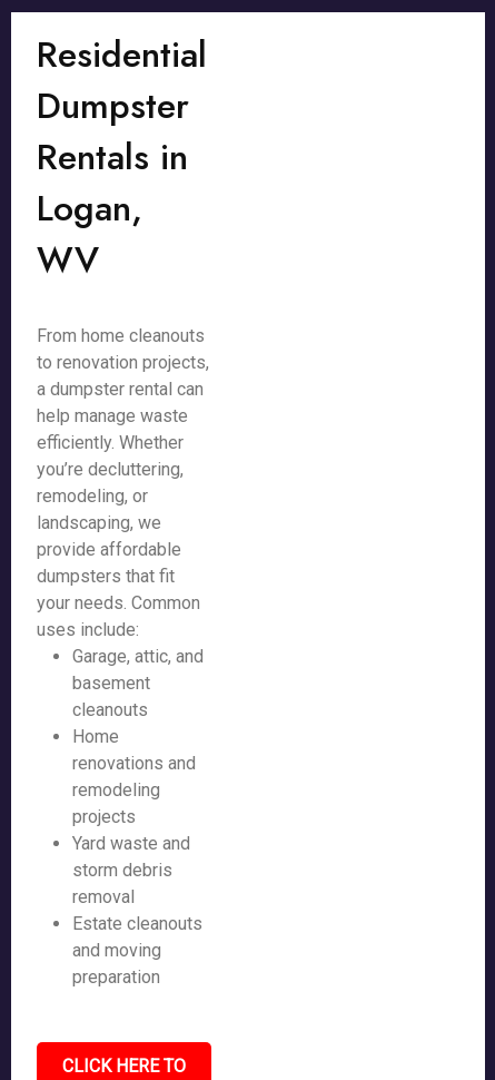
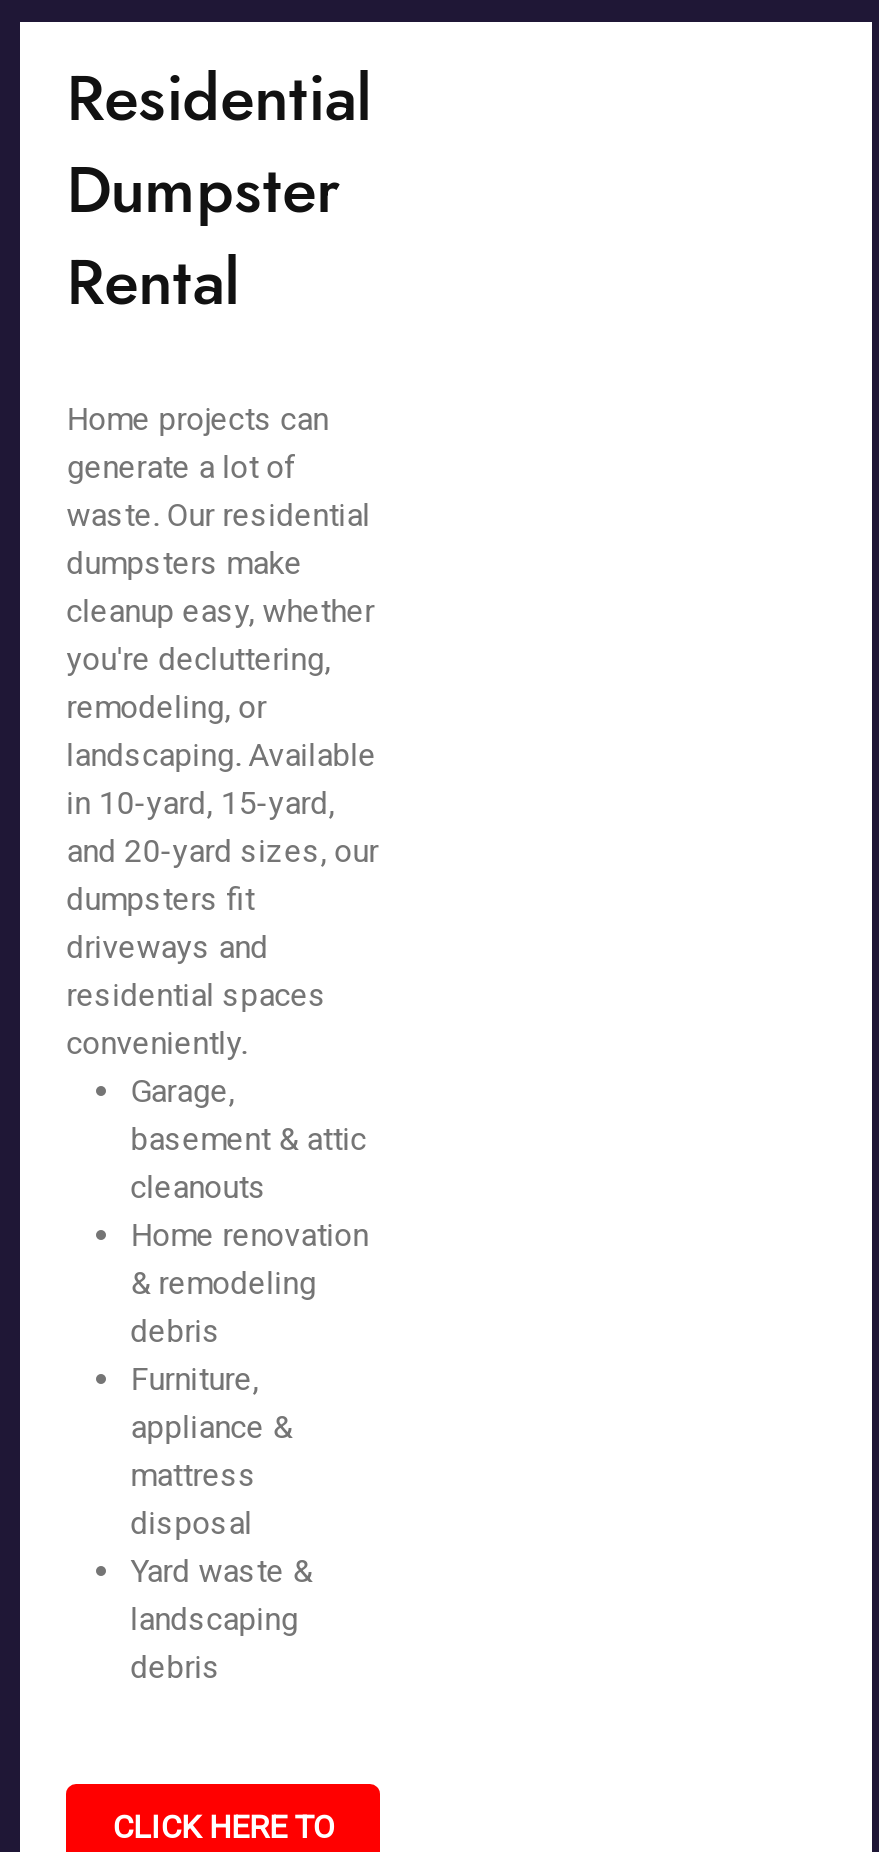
[37,131,188,285] Rentals in | Logan, | WV -> [66,236,240,328] Rental
[37,325,209,480] From home cleanouts | to renovation projects, | a dumpster rental can | help manage waste | efficiently. Whether | you’re decluttering, -> [66,400,374,678] Home projects can | generate a lot of | waste. Our residential | dumpsters make | cleanup easy, whether | you're decluttering,
moved [37,485,148,507] -> [66,688,266,726]: remodeling, or
[37,512,204,694] landscaping, we | provide affordable | dumpsters that fit | your needs. Common | uses include: | Garage, attic, and | basement -> [66,736,378,1158] landscaping. Available | in 10-yard, 15-yard, | and 20-yard sizes, our | dumpsters fit | driveways and | residential spaces | conveniently. | Garage, | basement & attic
[73,726,203,988] Home | renovations and | remodeling | projects | Yard waste and | storm debris | removal | Estate cleanouts | and moving | preparation -> [130,1216,368,1686] Home renovation | & remodeling | debris | Furniture, | appliance & | mattress | disposal | Yard waste & | landscaping | debris

